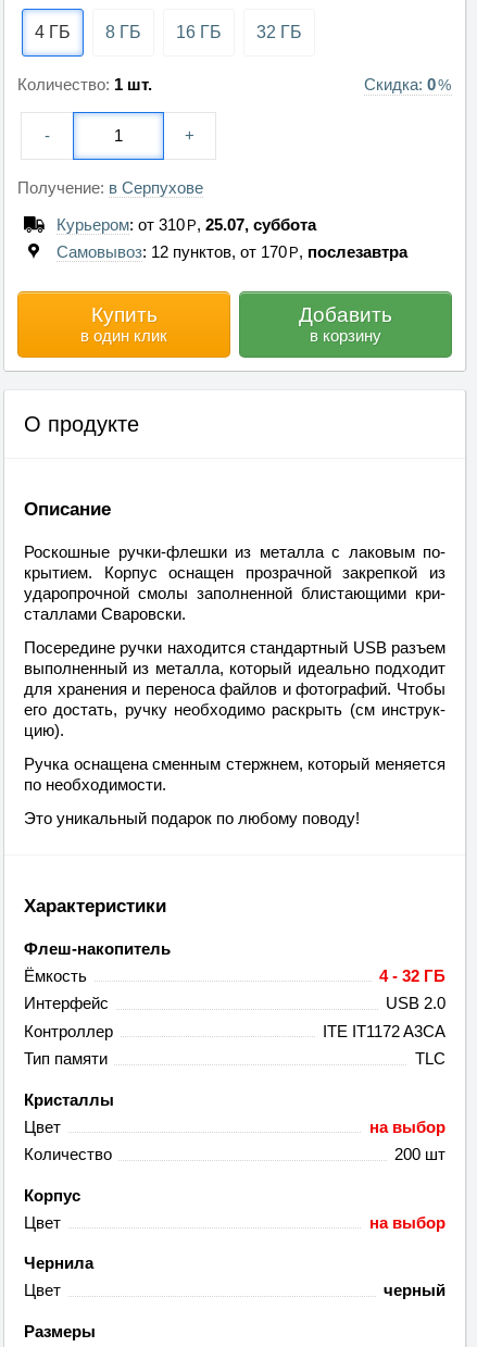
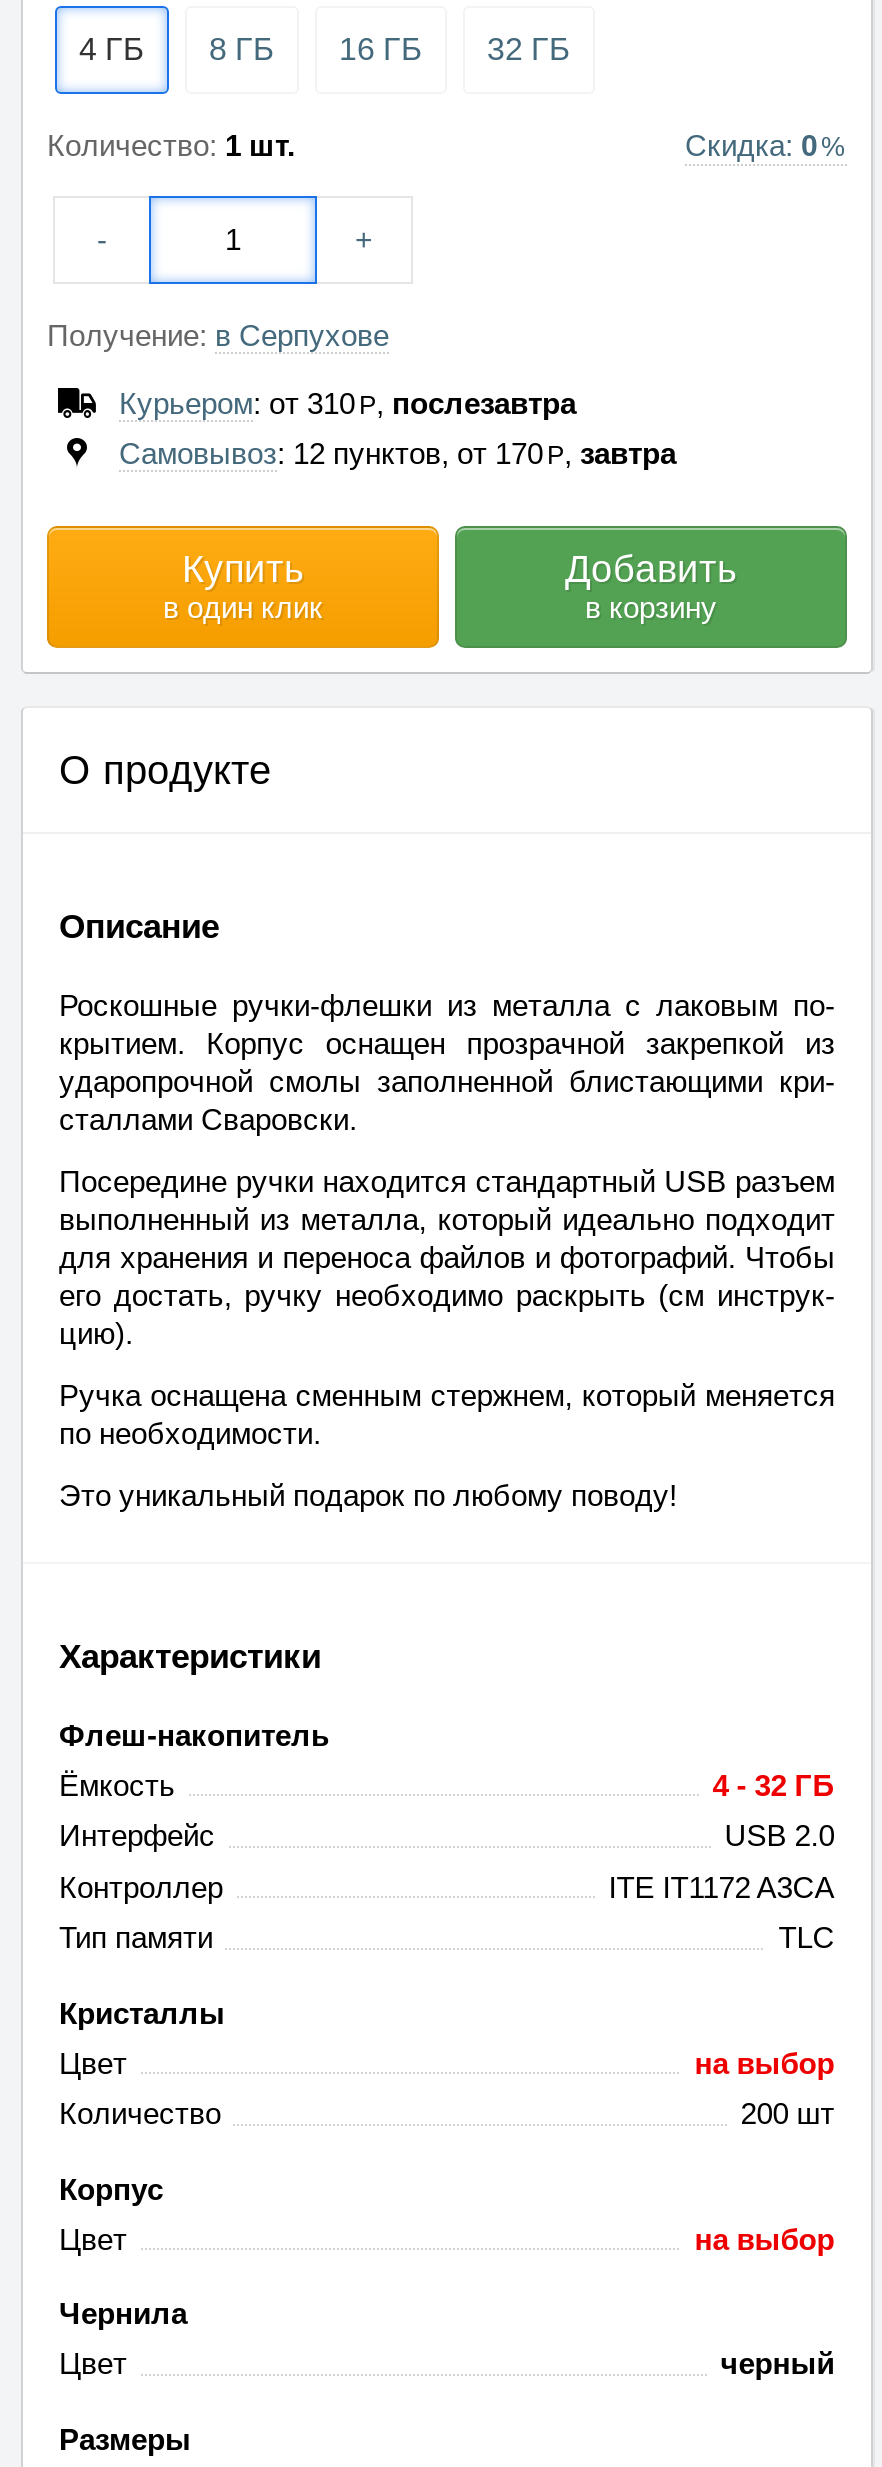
[196,215,316,234] , 25.07, суббота -> none
moved [298,242,407,261] -> [376,386,576,420]: , послезавтра
none -> [564,436,676,470] , завтра

